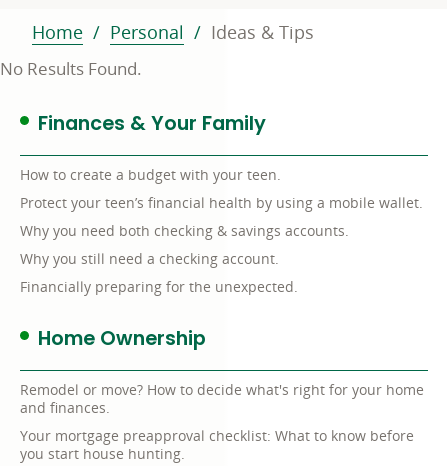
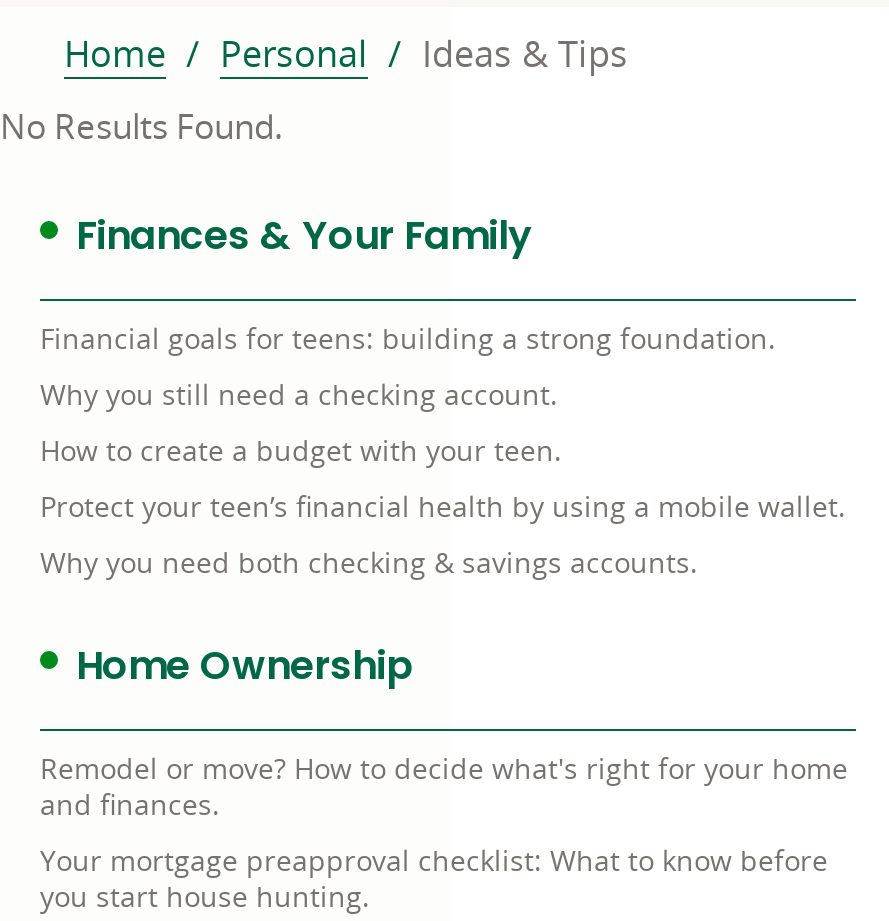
none -> [40,319,776,357] Financial goals for teens: building a strong foundation.
moved [20,165,423,240] -> [40,431,846,581]: How to create a budget with your teen. | Protect your teen’s financial health by using a mobile wallet. | Why you need both checking & savings accounts.
moved [20,249,279,268] -> [40,375,558,413]: Why you still need a checking account.
[20,277,298,296] Financially preparing for the unexpected. -> none

